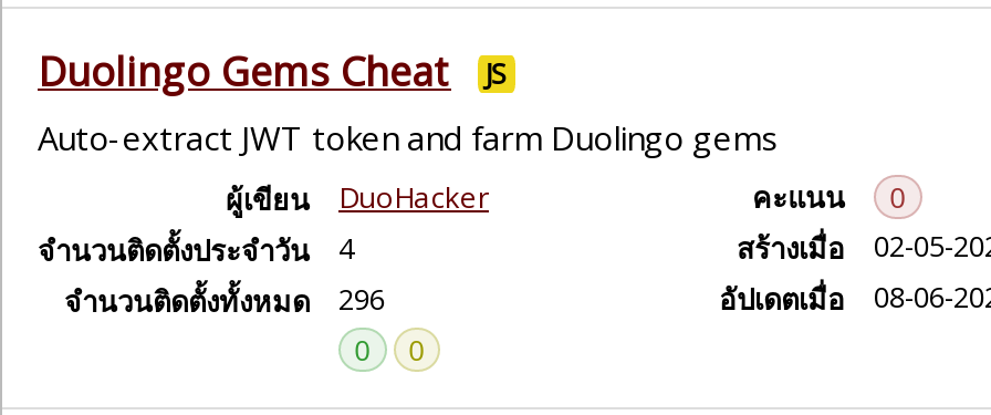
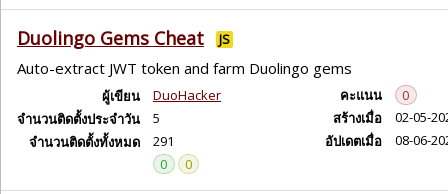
[38,228,354,270] จำนวนติดตั้งประจำวัน 4 -> [17,109,160,128] จำนวนติดตั้งประจำวัน 5
[64,279,385,321] จำนวนติดตั้งทั้งหมด 296 -> [29,132,174,151] จำนวนติดตั้งทั้งหมด 291

